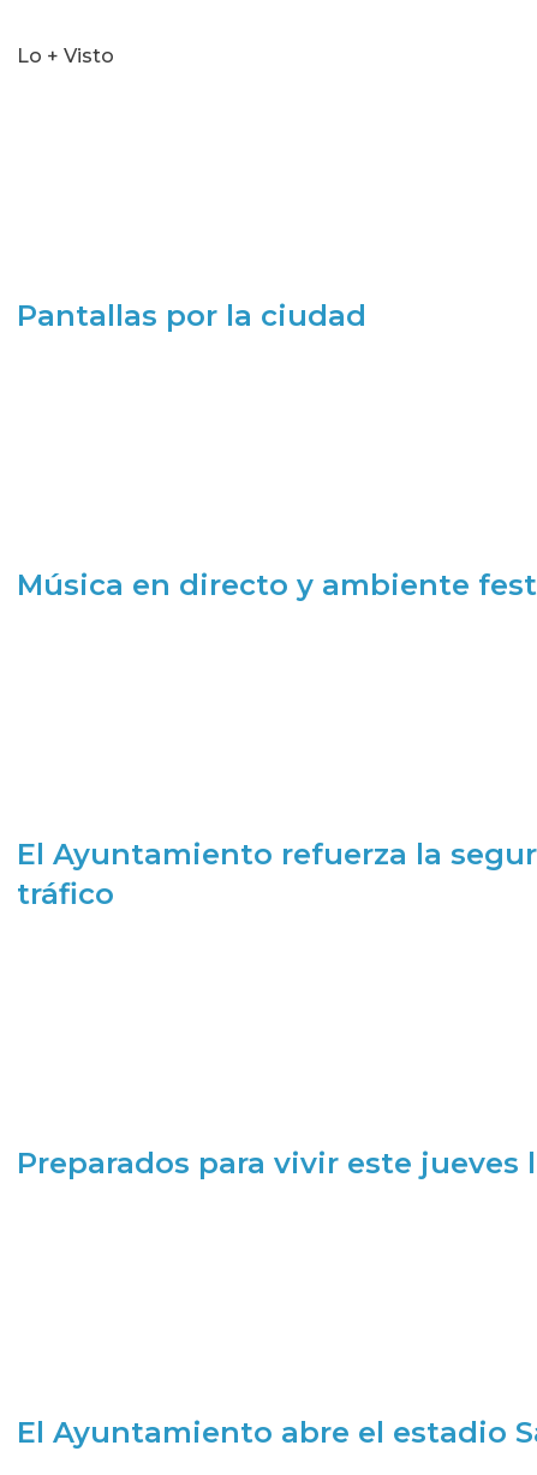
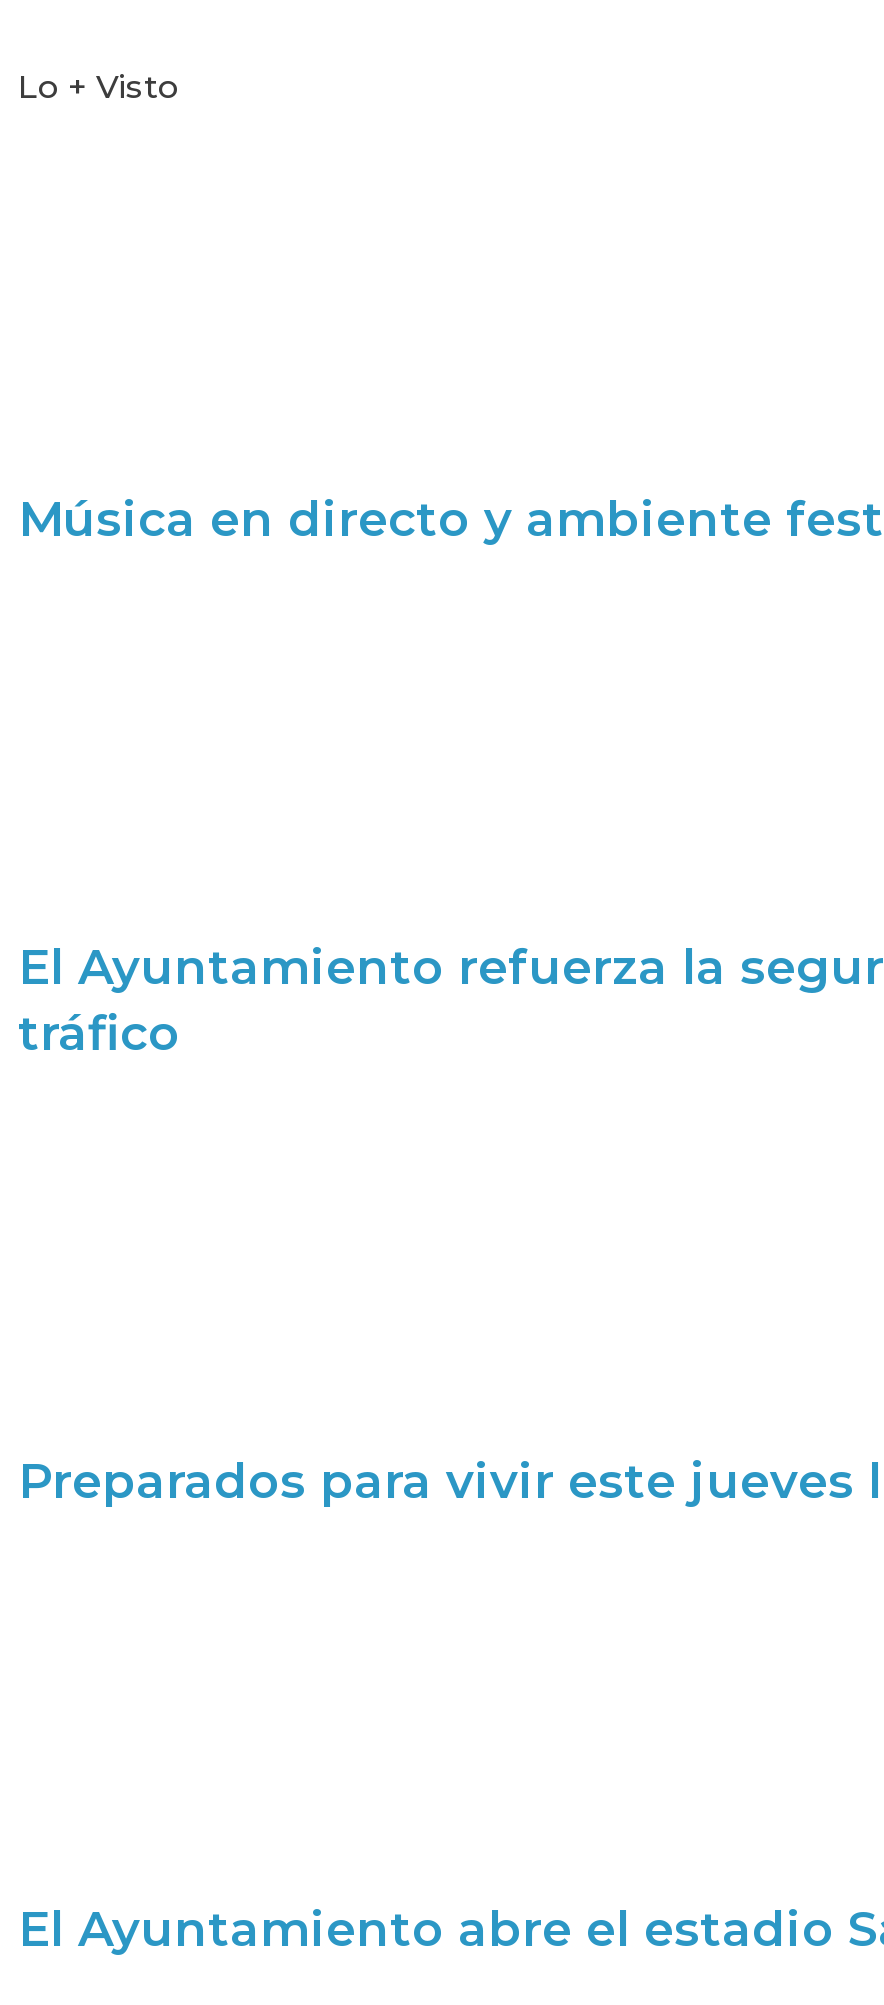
[17,298,366,333] Pantallas por la ciudad -> none

